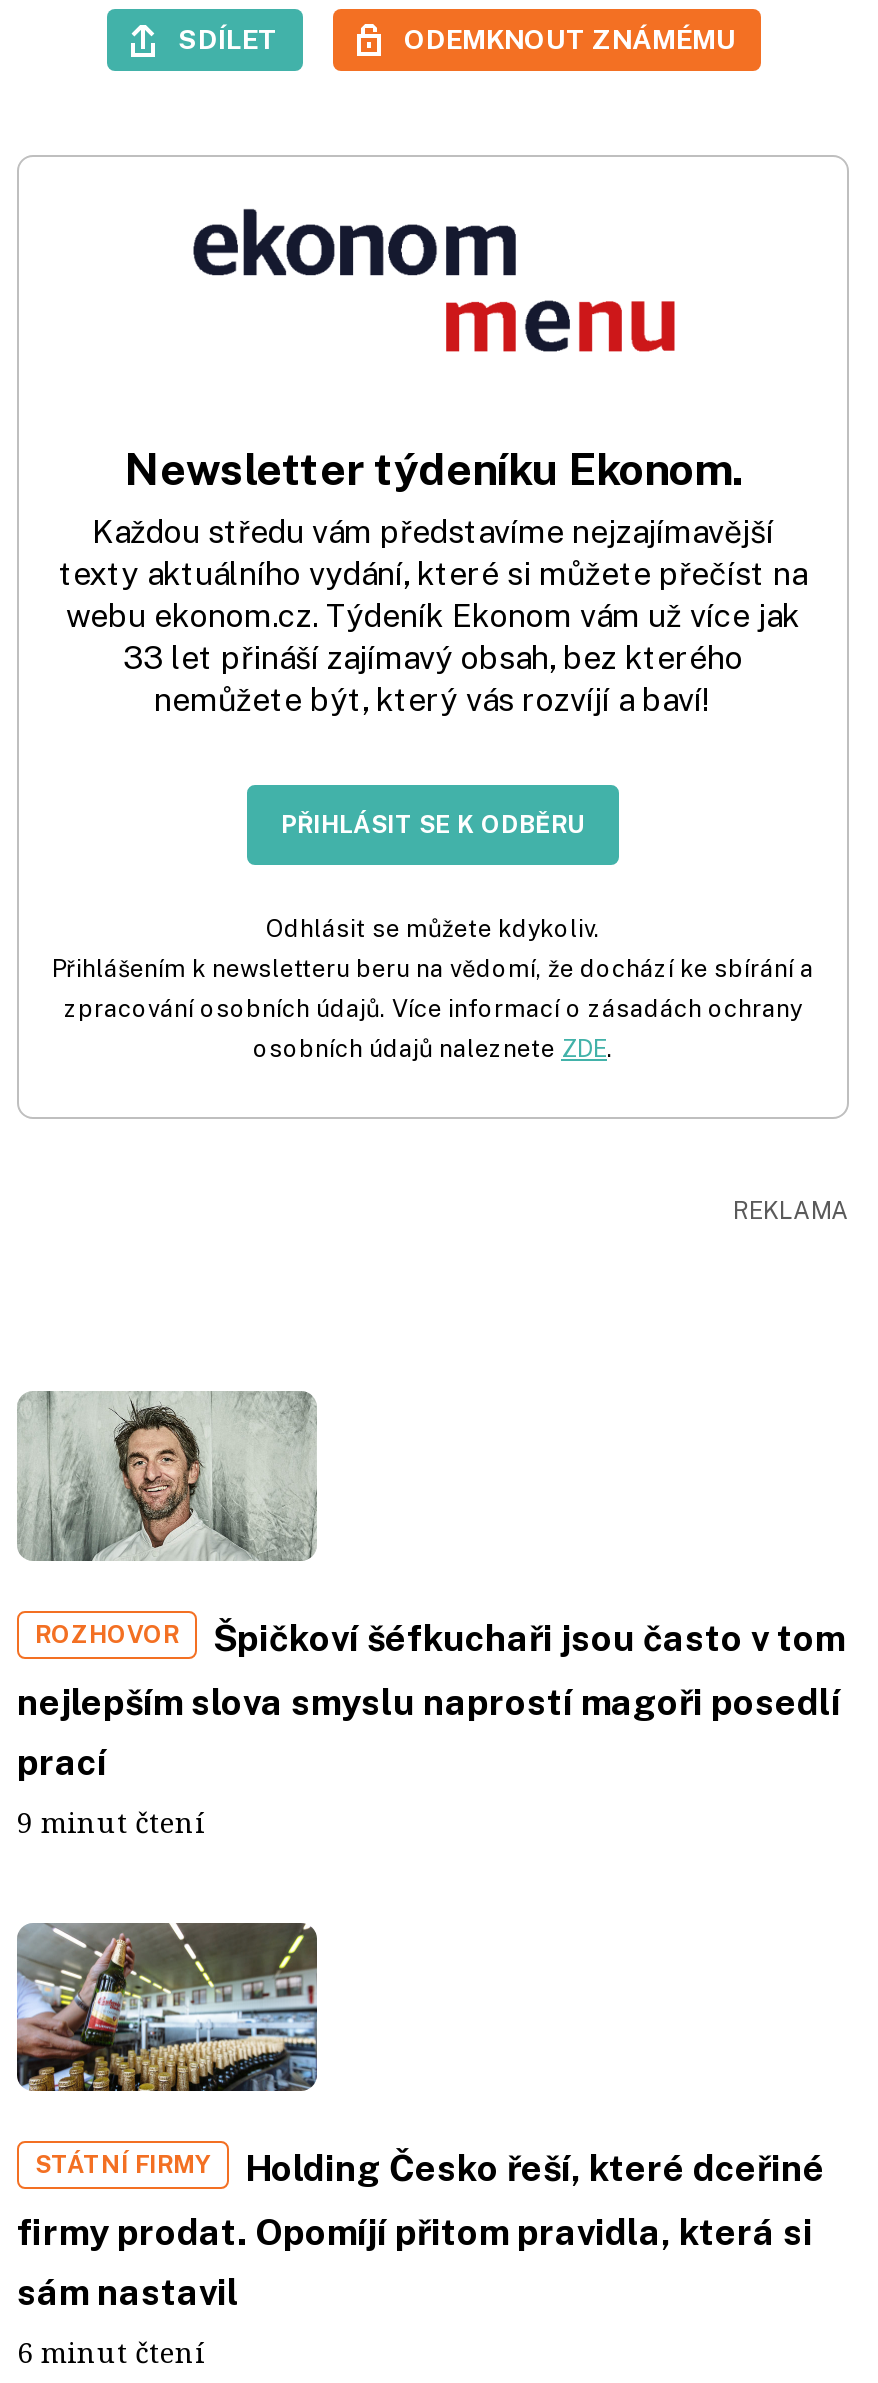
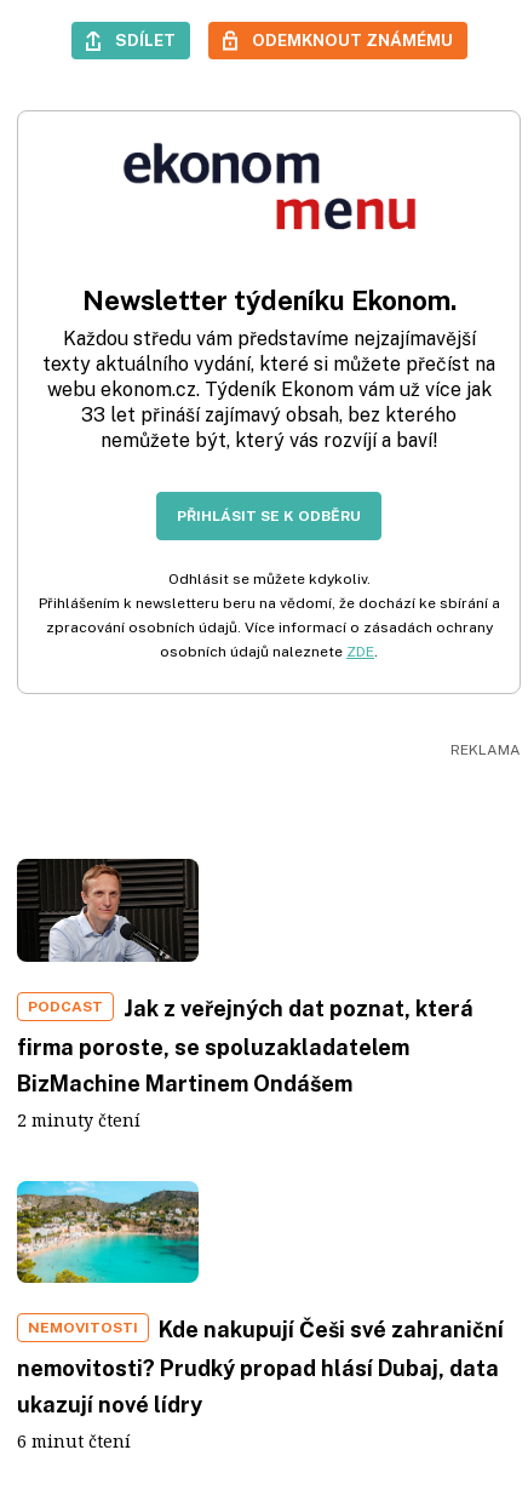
[17,1391,845,1658] [image] | ROZHOVOR | Špičkoví šéfkuchaři jsou často v tom -> [16,858,474,1021] [image] | PODCAST | Jak z veřejných dat poznat, která
[17,1680,841,1782] nejlepším slova smyslu naprostí magoři posedlí | prací -> [17,1034,409,1096] firma poroste, se spoluzakladatelem | BizMachine Martinem Ondášem
[17,1802,205,1840] 9 minut čtení -> [17,1108,140,1131] 2 minuty čtení
[15,1921,825,2189] [image] | STÁTNÍ FIRMY | Holding Česko řeší, které dceřiné -> [16,1180,504,1342] [image] | NEMOVITOSTI | Kde nakupují Češi své zahraniční
[17,2211,813,2313] firmy prodat. Opomíjí přitom pravidla, která si | sám nastavil -> [17,1356,499,1417] nemovitosti? Prudký propad hlásí Dubaj, data | ukazují nové lídry

